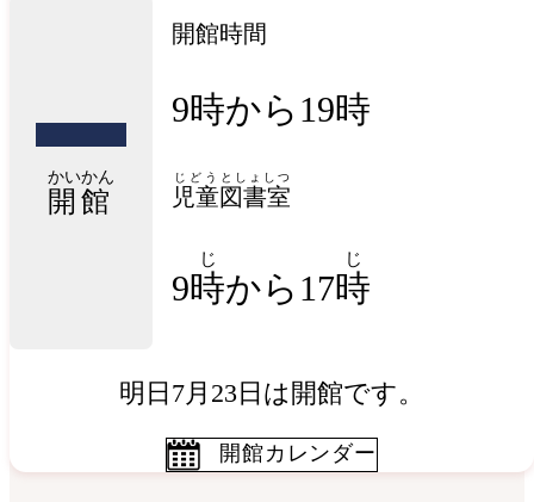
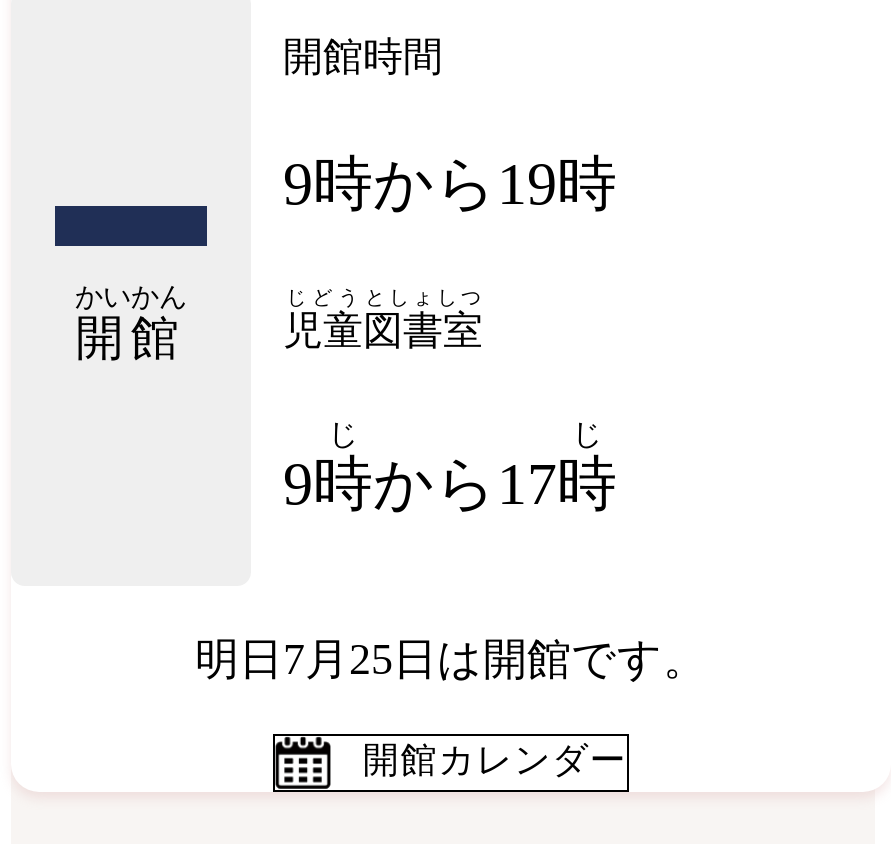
[119,378,424,408] 明日7月23日は開館です。 -> [195,634,707,684] 明日7月25日は開館です。

